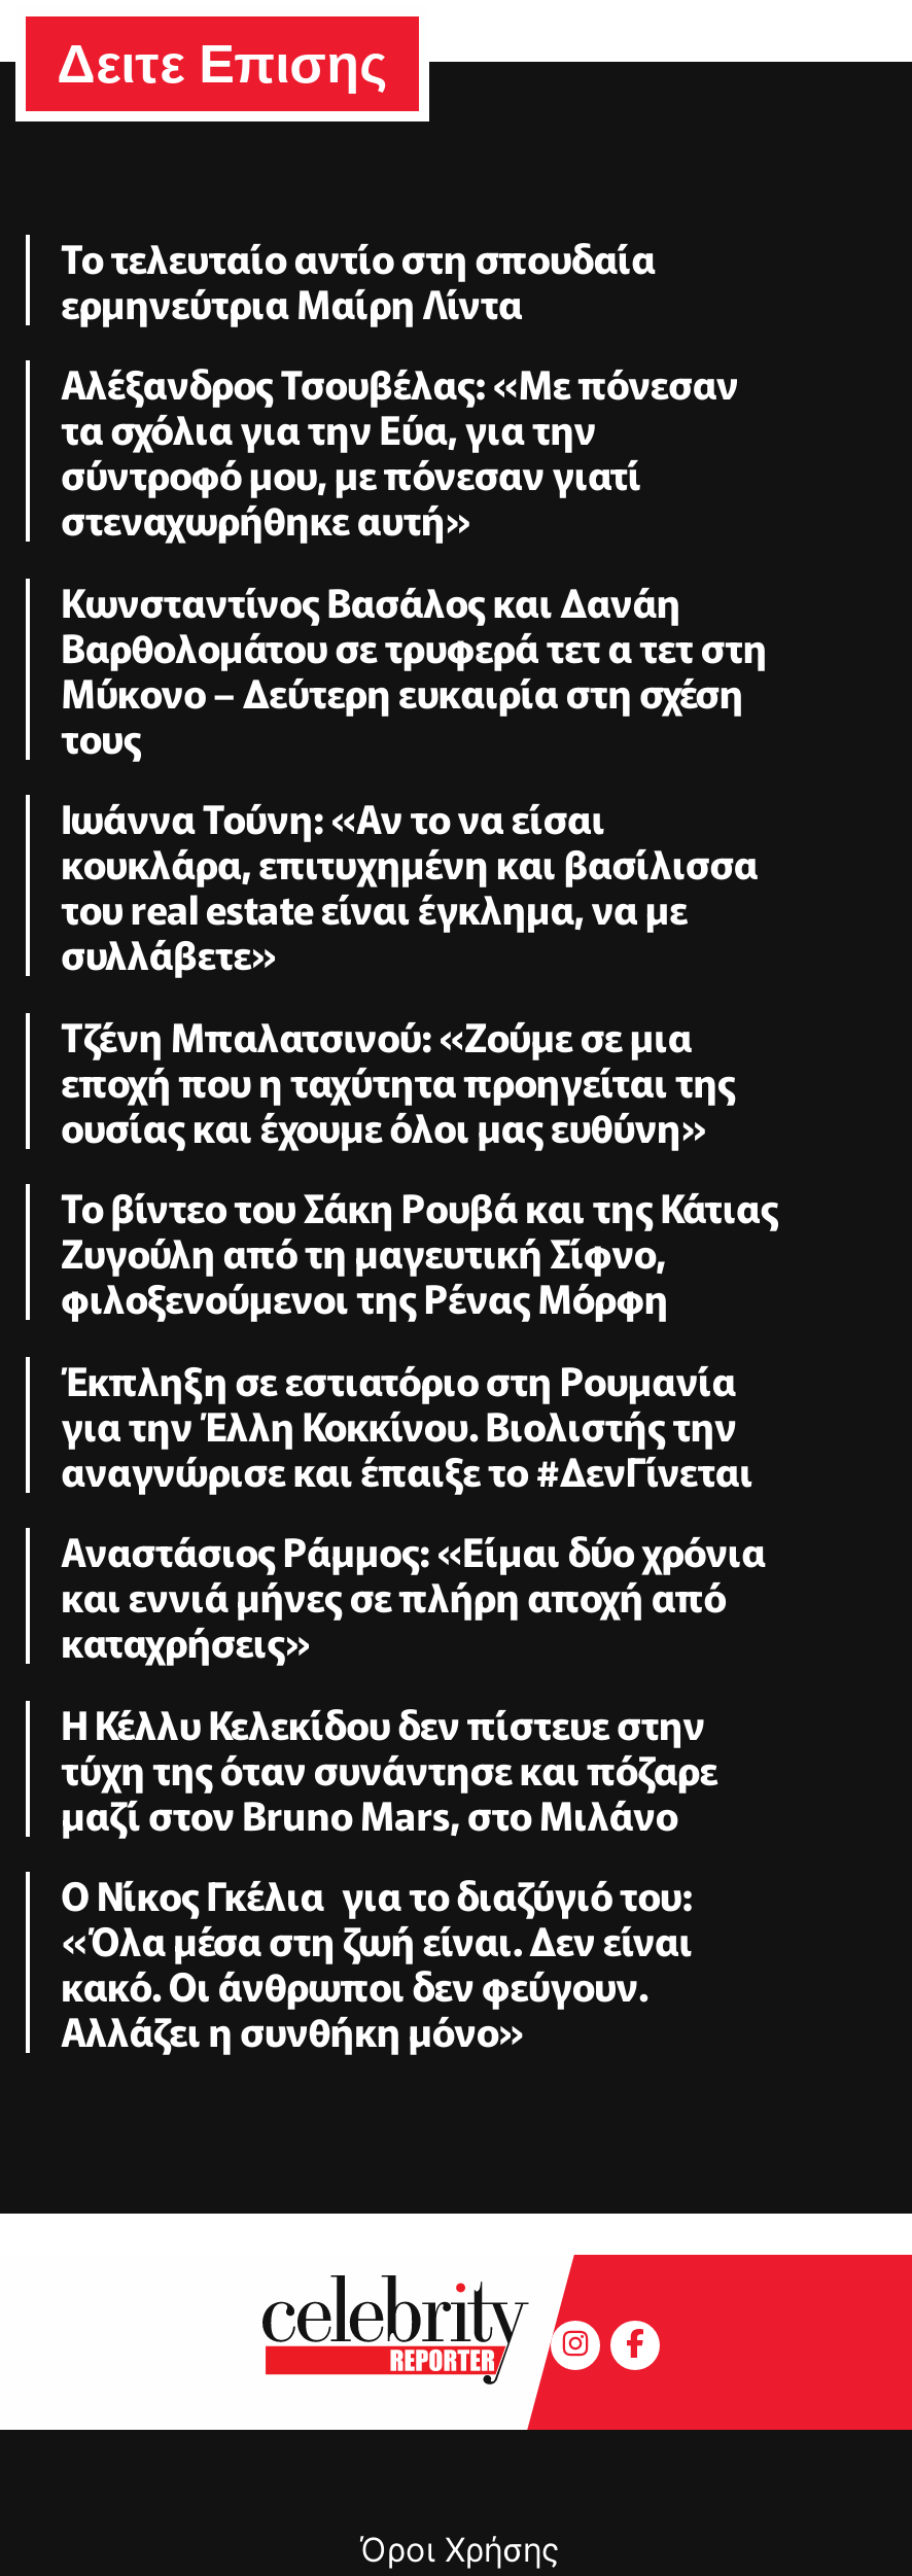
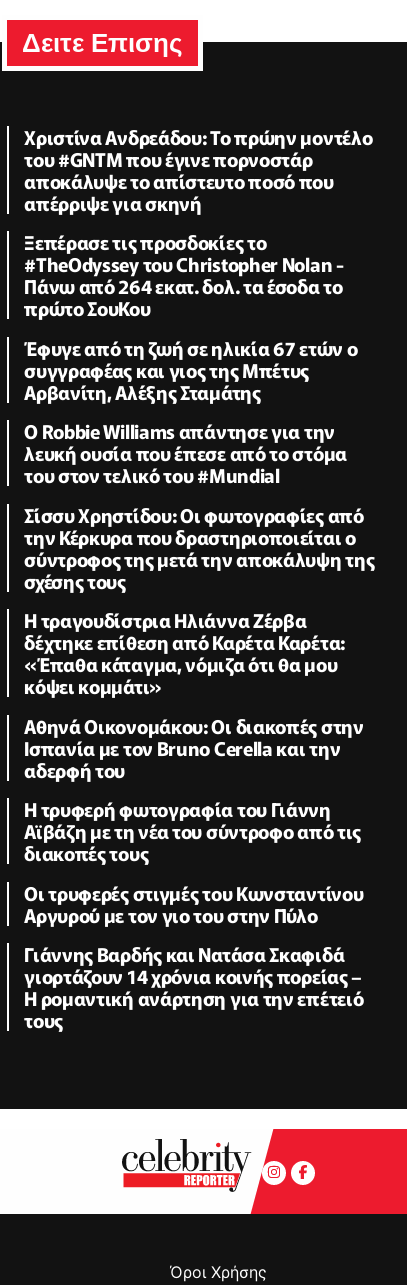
[61,228,767,718] Το τελευταίο αντίο στη σπουδαία | ερμηνεύτρια Μαίρη Λίντα | Αλέξανδρος Τσουβέλας: «Με πόνεσαν | τα σχόλια για την Εύα, για την | σύντροφό μου, με πόνεσαν γιατί | στεναχωρήθηκε αυτή» | Κωνσταντίνος Βασάλος και Δανάη | Βαρθολομάτου σε τρυφερά τετ α τετ στη | Μύκονο – Δεύτερη ευκαιρία στη σχέση -> [24,123,374,1011] Χριστίνα Ανδρεάδου: Το πρώην μοντέλο | του #GNTM που έγινε πορνοστάρ | αποκάλυψε το απίστευτο ποσό που | απέρριψε για σκηνή | Ξεπέρασε τις προσδοκίες το | #TheOdyssey του Christopher Nolan - | Πάνω από 264 εκατ. δολ. τα έσοδα το | πρώτο ΣουΚου | Έφυγε από τη ζωή σε ηλικία 67 ετών ο | συγγραφέας και γιος της Μπέτυς | Αρβανίτη, Αλέξης Σταμάτης | O Robbie Williams απάντησε για την | λευκή ουσία που έπεσε από το στόμα | του στον τελικό του #Μundial | Σίσσυ Χρηστίδου: Οι φωτογραφίες από | την Κέρκυρα που δραστηριοποιείται ο | σύντροφος της μετά την αποκάλυψη της | σχέσης τους | H τραγουδίστρια Ηλιάννα Ζέρβα | δέχτηκε επίθεση από Καρέτα Καρέτα: | «Έπαθα κάταγμα, νόμιζα ότι θα μου | κόψει κομμάτι» | Αθηνά Οικονομάκου: Οι διακοπές στην | Ισπανία με τον Bruno Cerella και την | αδερφή του | Η τρυφερή φωτογραφία του Γιάννη | Αϊβάζη με τη νέα του σύντροφο από τις | διακοπές τους | Οι τρυφερές στιγμές του Κωνσταντίνου | Αργυρού με τον γιο του στην Πύλο | Γιάννης Βαρδής και Νατάσα Σκαφιδά | γιορτάζουν 14 χρόνια κοινής πορείας – | Η ρομαντική ανάρτηση για την επέτειό
moved [61,708,141,763] -> [24,1006,63,1033]: τους
[61,789,778,2057] Ιωάννα Τούνη: «Αν το να είσαι | κουκλάρα, επιτυχημένη και βασίλισσα | του real estate είναι έγκλημα, να με | συλλάβετε» | Τζένη Μπαλατσινού: «Zούμε σε μια | εποχή που η ταχύτητα προηγείται της | ουσίας και έχουμε όλοι μας ευθύνη» | Το βίντεο του Σάκη Ρουβά και της Κάτιας | Ζυγούλη από τη μαγευτική Σίφνο, | φιλοξενούμενοι της Ρένας Μόρφη | Έκπληξη σε εστιατόριο στη Ρουμανία | για την Έλλη Κοκκίνου. Βιολιστής την | αναγνώρισε και έπαιξε το #ΔενΓίνεται | Αναστάσιος Ράμμος: «Είμαι δύο χρόνια | και εννιά μήνες σε πλήρη αποχή από | καταχρήσεις» | Η Κέλλυ Κελεκίδου δεν πίστευε στην | τύχη της όταν συνάντησε και πόζαρε | μαζί στον Bruno Mars, στο Μιλάνο | Ο Νίκος Γκέλια για το διαζύγιό του: | «Όλα μέσα στη ζωή είναι. Δεν είναι | κακό. Οι άνθρωποι δεν φεύγουν. | Αλλάζει η συνθήκη μόνο» -> none

